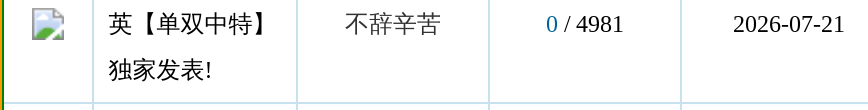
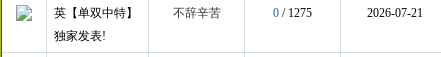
[546,10,624,38] 0 / 4981 -> [273,6,312,20] 0 / 1275

